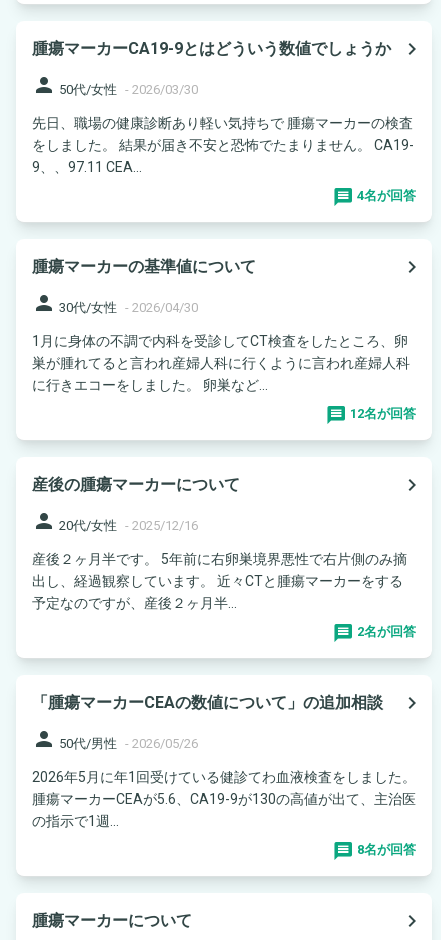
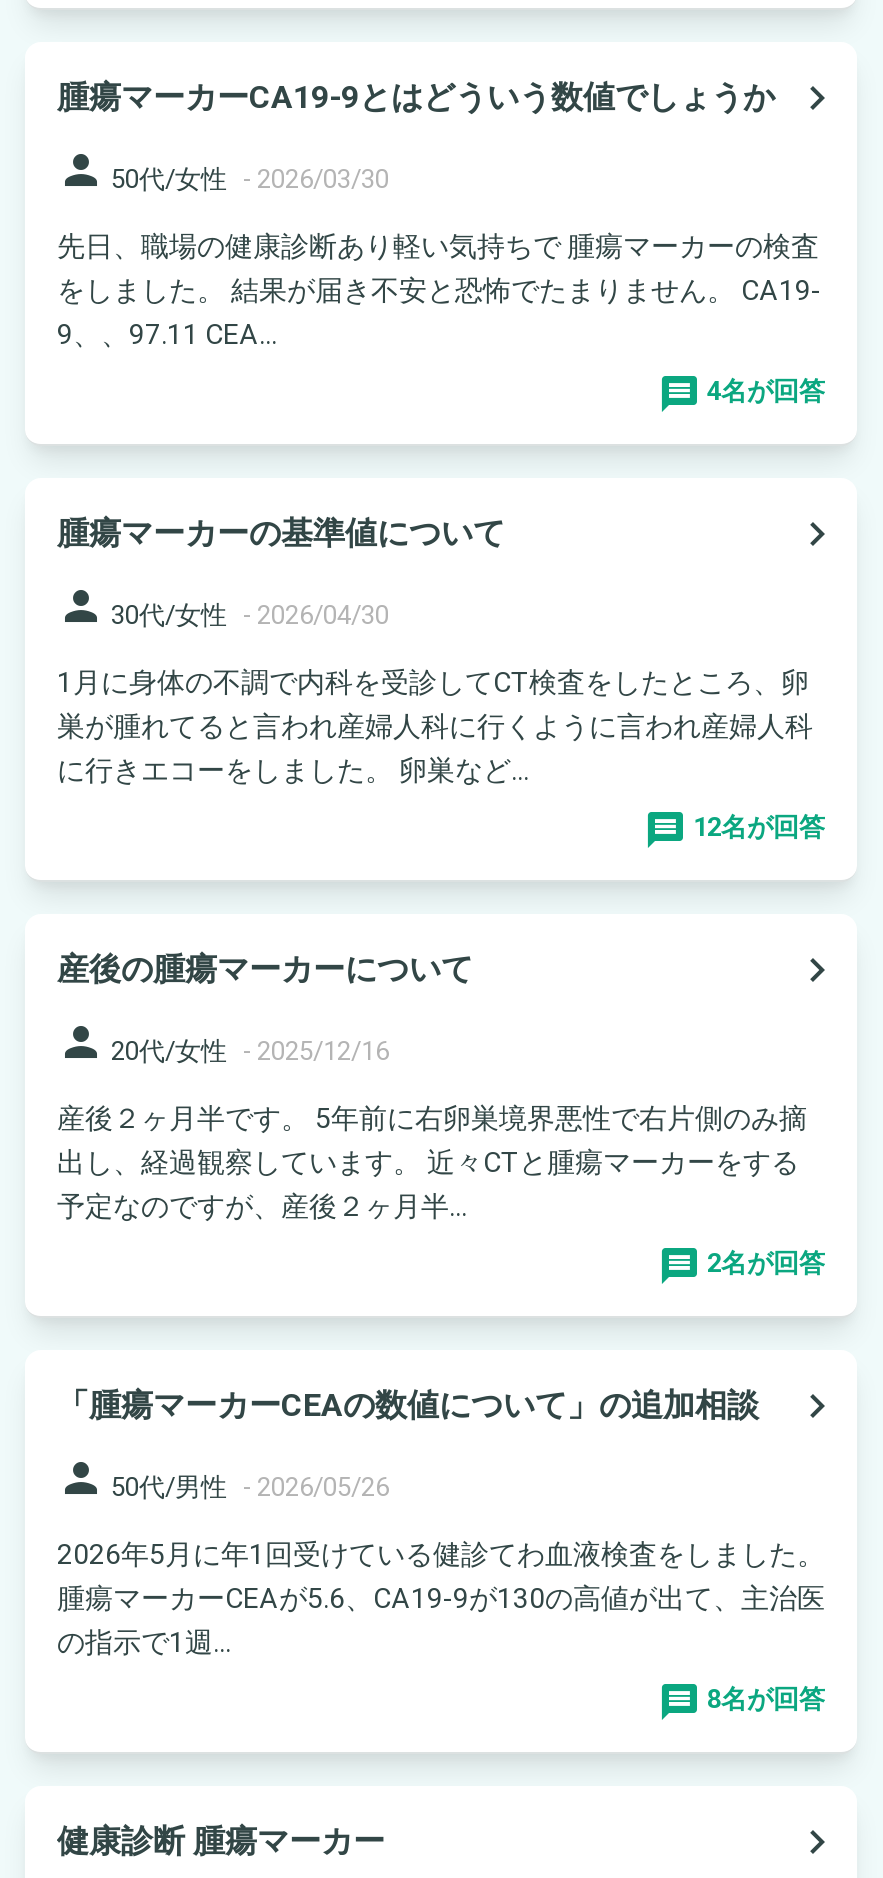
[32,911,192,930] 腫瘍マーカーについて -> [57,1823,385,1861] 健康診断 腫瘍マーカー

